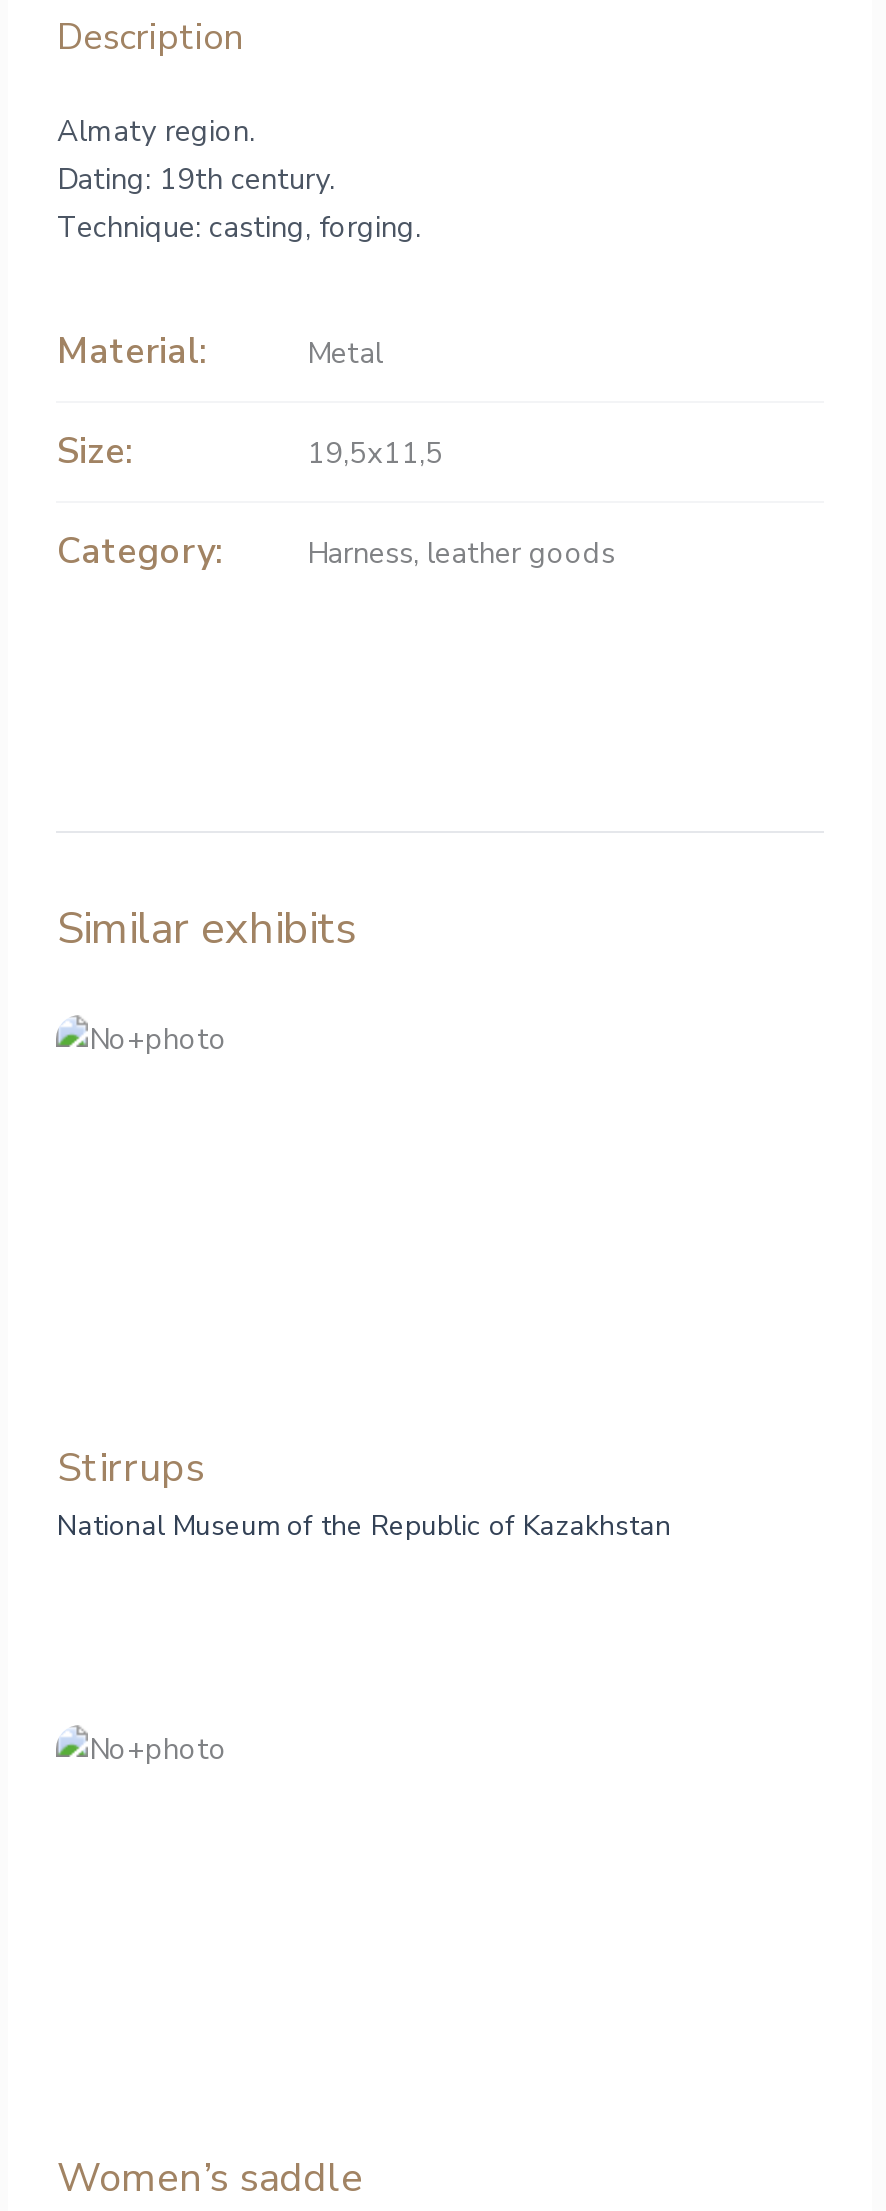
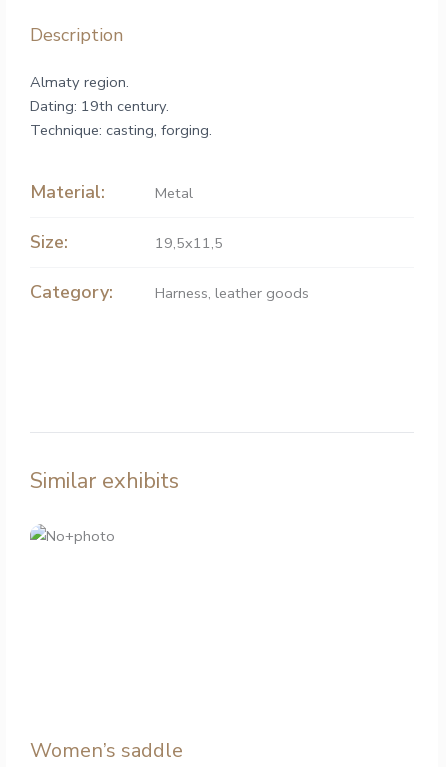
[57,1440,671,1544] Stirrups | National Museum of the Republic of Kazakhstan -> none

